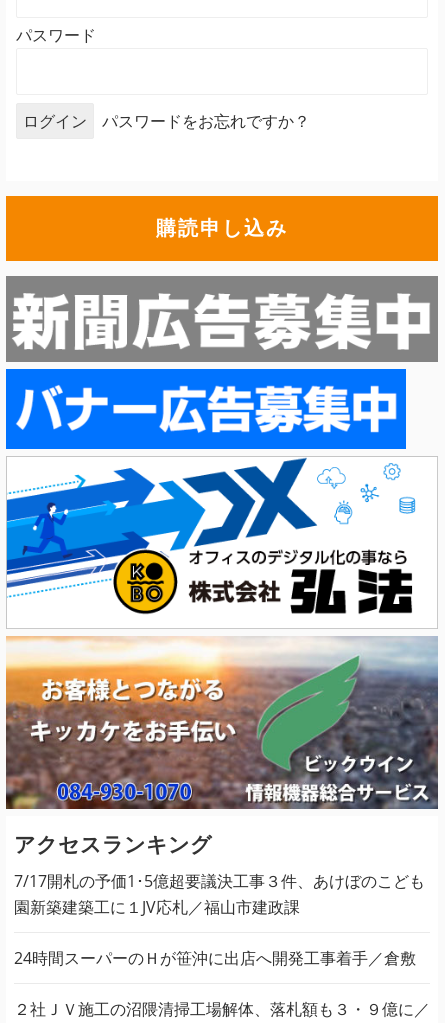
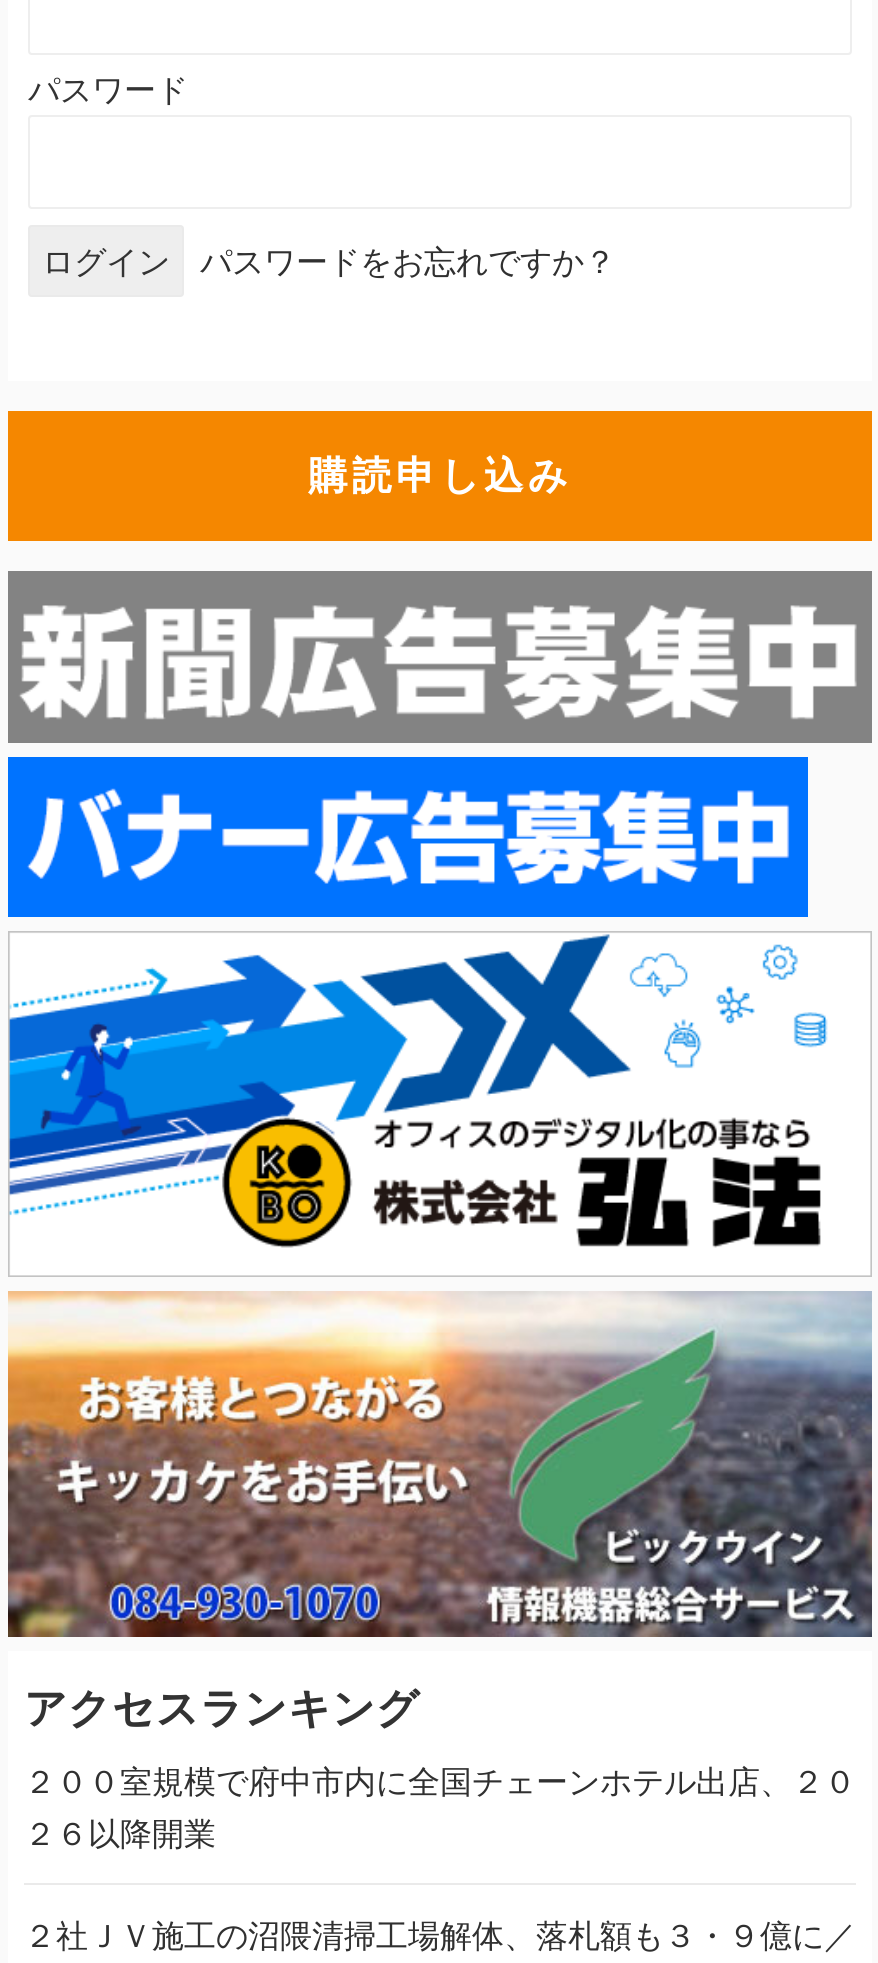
[14,870,425,969] 7/17開札の予価1･5億超要議決工事３件、あけぼのこども | 園新築建築工に１JV応札／福山市建政課 | 24時間スーパーのＨが笹沖に出店へ開発工事着手／倉敷 -> [24,1759,856,1855] ２００室規模で府中市内に全国チェーンホテル出店、２０ | ２６以降開業

